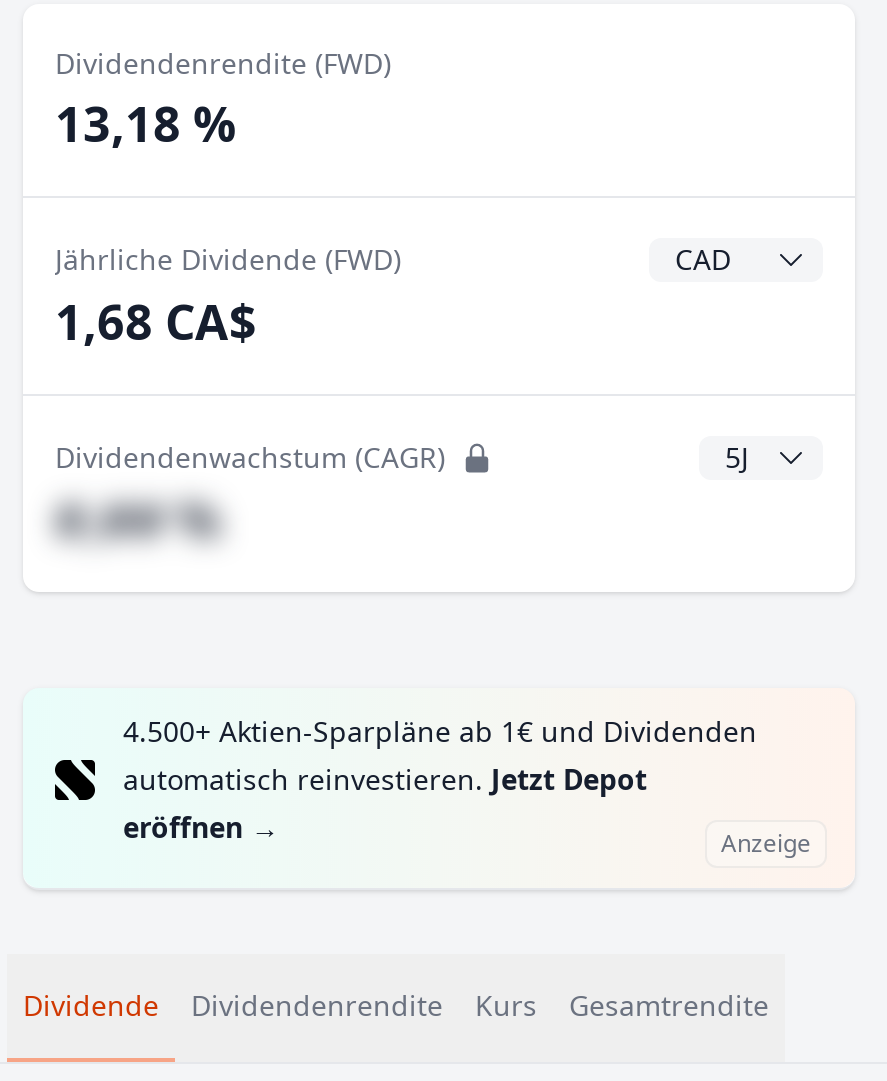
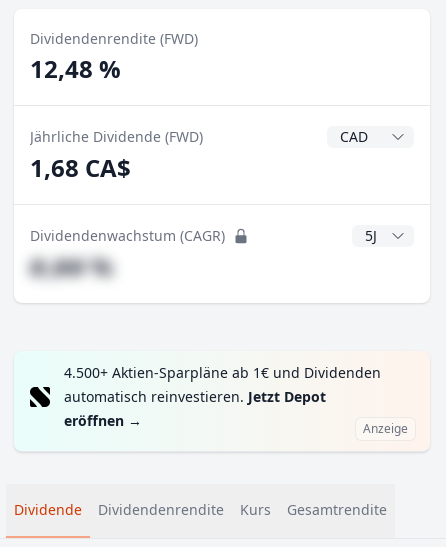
[55,90,237,156] 13,18 % -> [30,52,121,85] 12,48 %

